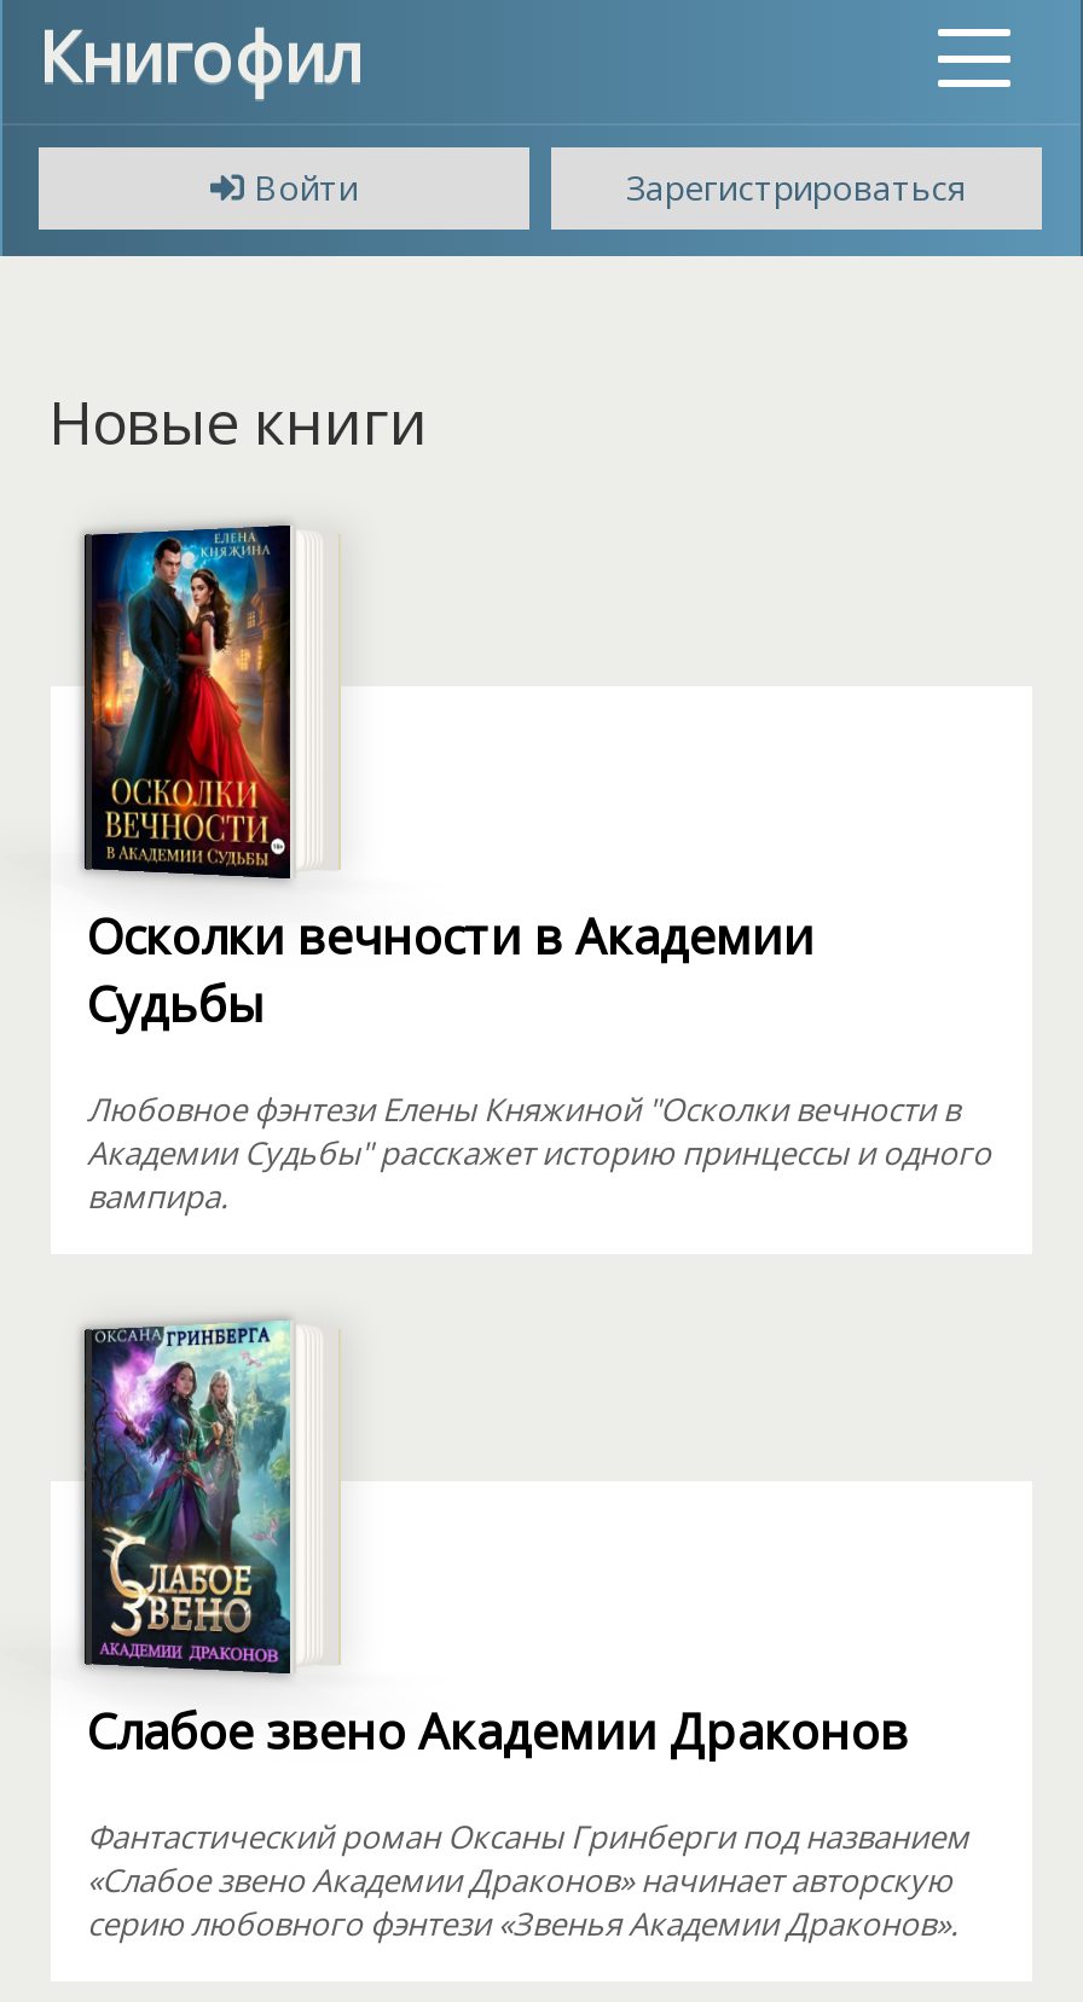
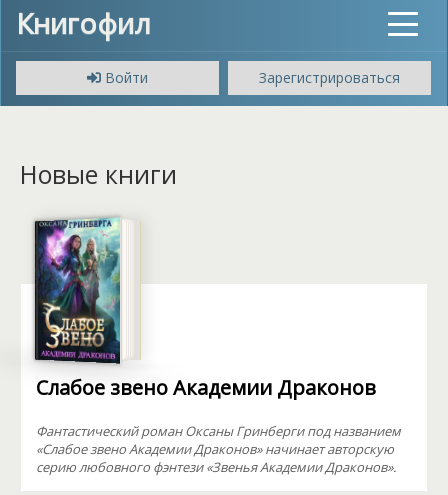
[87,522,991,1218] [image] | Осколки вечности в Академии | Судьбы | Любовное фэнтези Елены Княжиной "Осколки вечности в | Академии Судьбы" расскажет историю принцессы и одного | вампира. -> none

